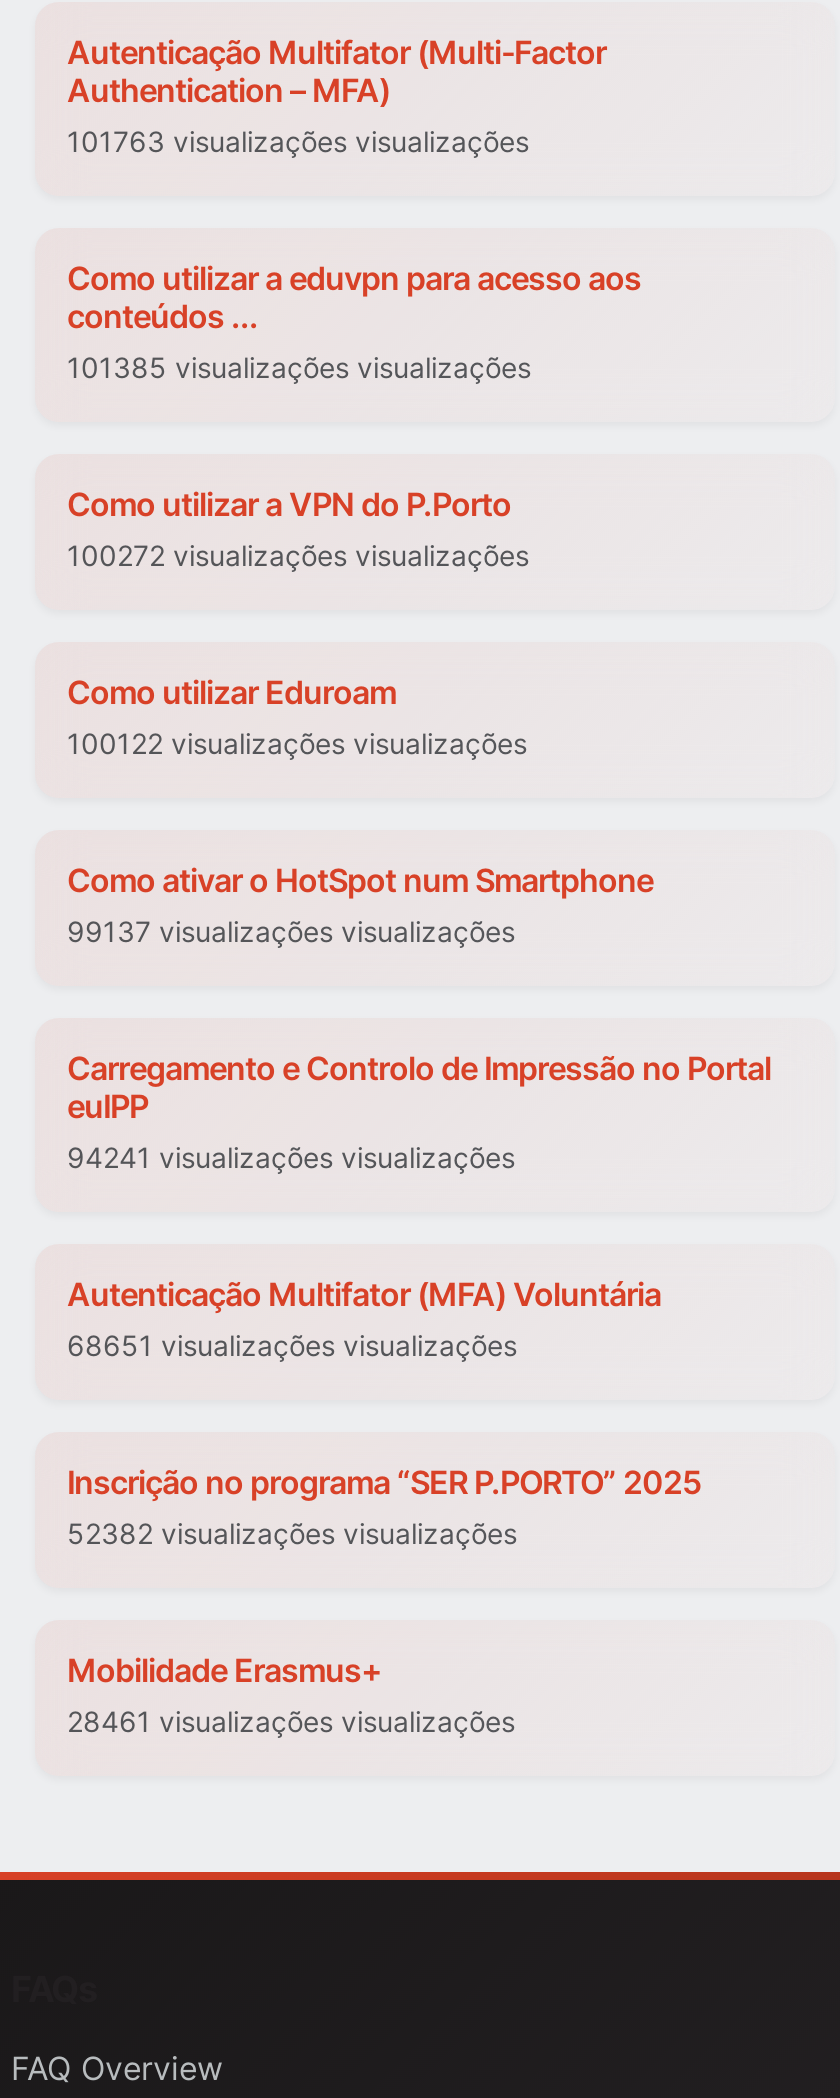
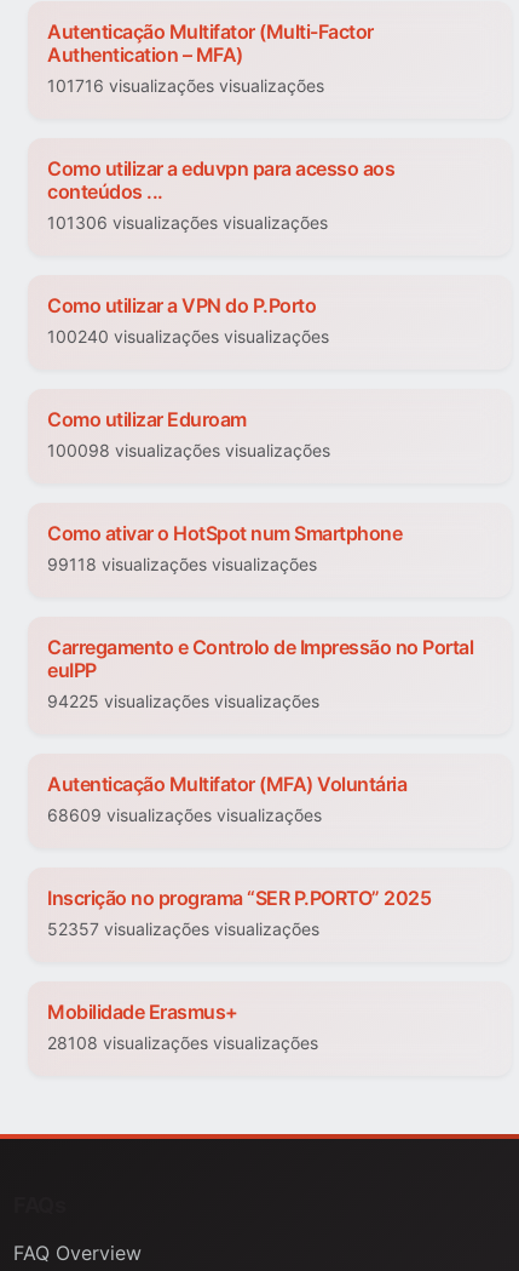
[67,125,529,159] 101763 visualizações visualizações -> [47,76,324,96] 101716 visualizações visualizações
[67,351,531,385] 101385 visualizações visualizações -> [47,213,328,233] 101306 visualizações visualizações
[67,539,529,573] 100272 visualizações visualizações -> [47,327,329,347] 100240 visualizações visualizações
[67,727,527,761] 100122 visualizações visualizações -> [47,440,330,461] 100098 visualizações visualizações
[67,915,515,949] 99137 visualizações visualizações -> [47,554,317,575] 99118 visualizações visualizações
[67,1141,515,1175] 94241 visualizações visualizações -> [47,691,319,712] 94225 visualizações visualizações
[67,1329,517,1363] 68651 visualizações visualizações -> [47,805,322,826] 68609 visualizações visualizações
[67,1517,517,1551] 52382 visualizações visualizações -> [47,919,319,940] 52357 visualizações visualizações
[67,1705,515,1739] 28461 visualizações visualizações -> [47,1033,318,1054] 28108 visualizações visualizações

